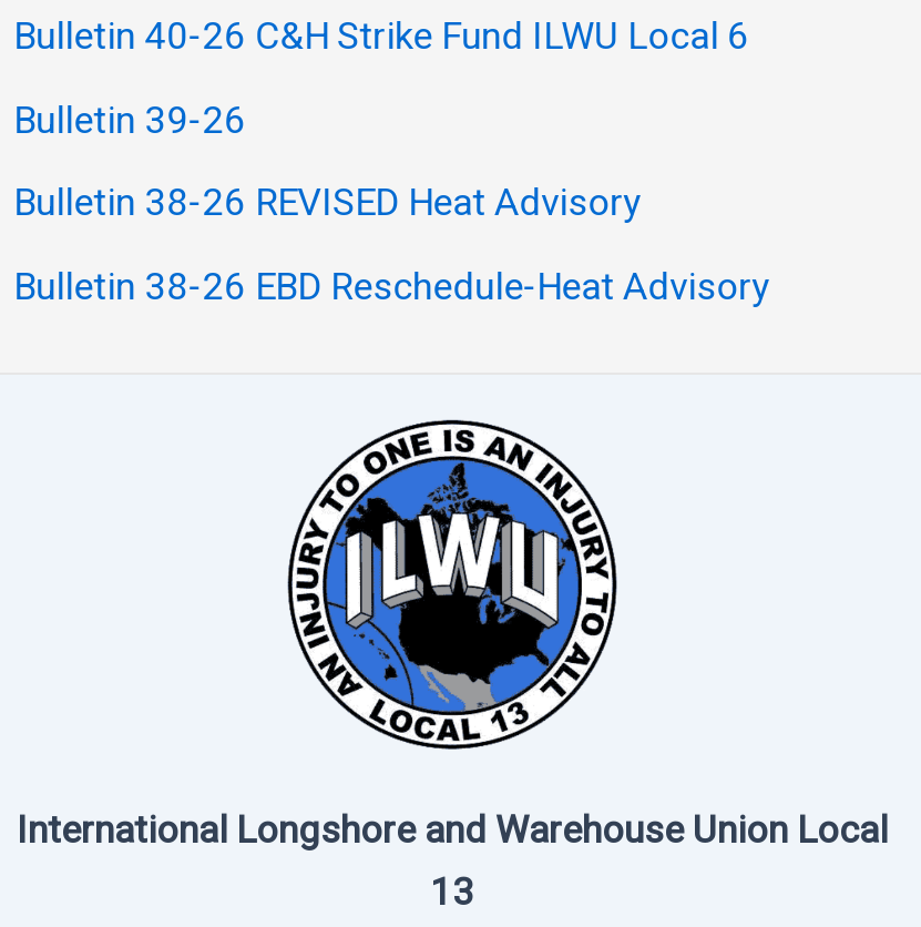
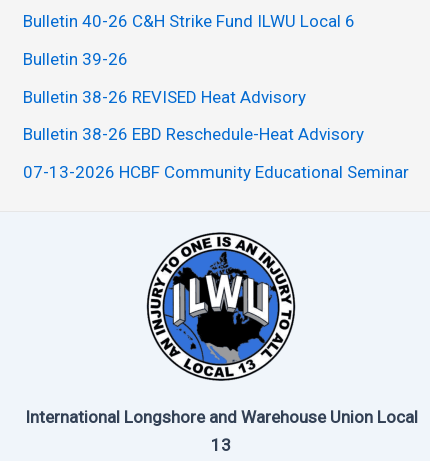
none -> [23,162,409,182] 07-13-2026 HCBF Community Educational Seminar

